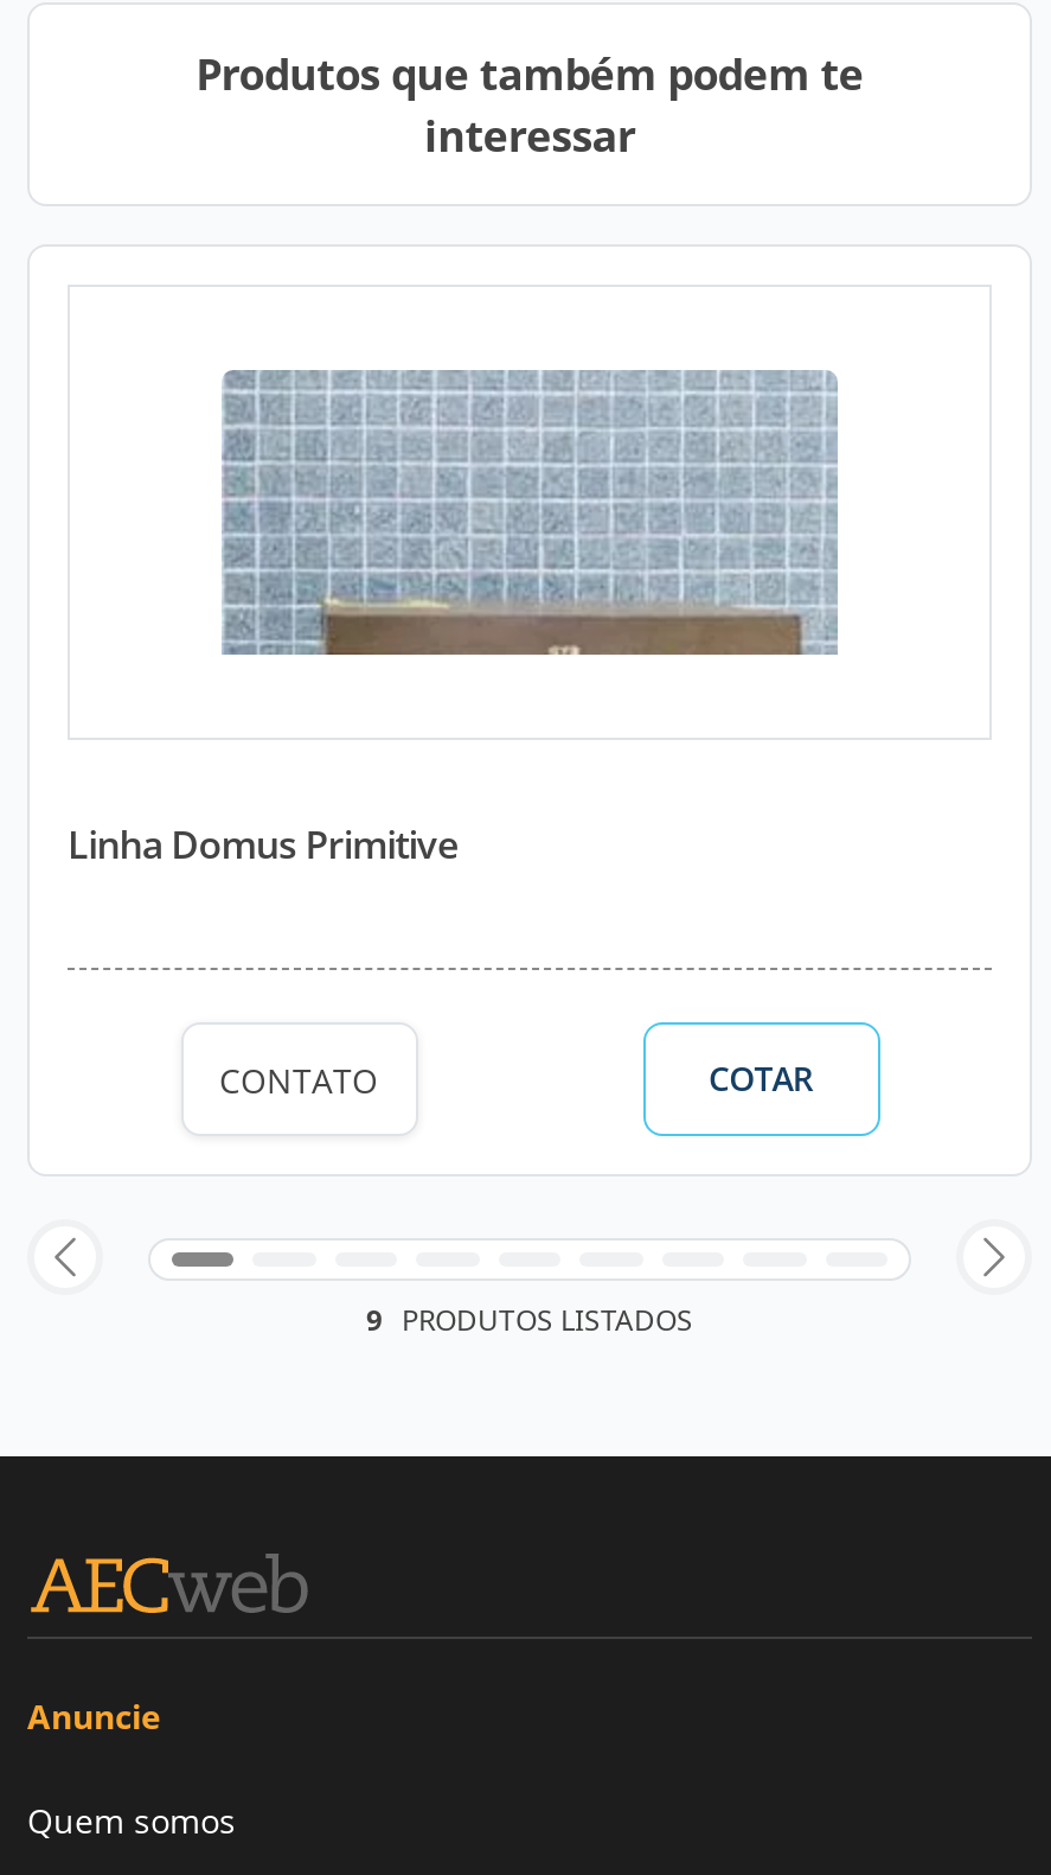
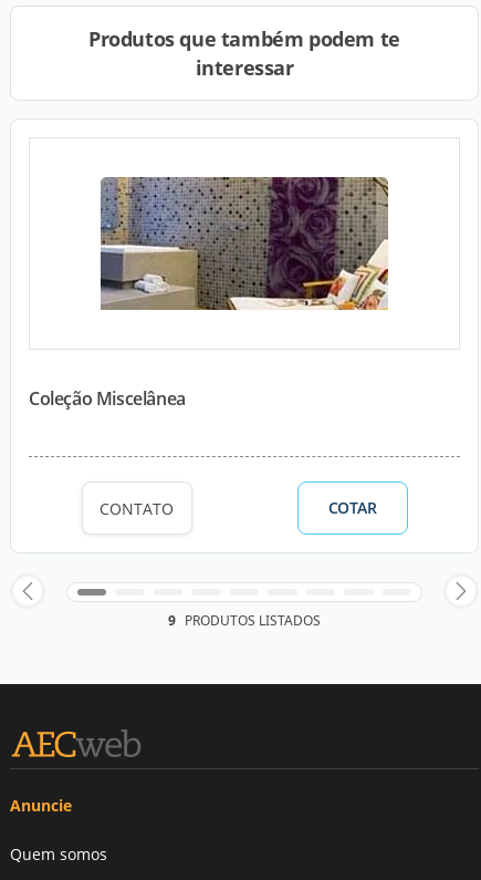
[222,370,838,657] [image] -> [100,176,389,310] [image]
[68,818,458,870] Linha Domus Primitive -> [29,386,186,411] Coleção Miscelânea

